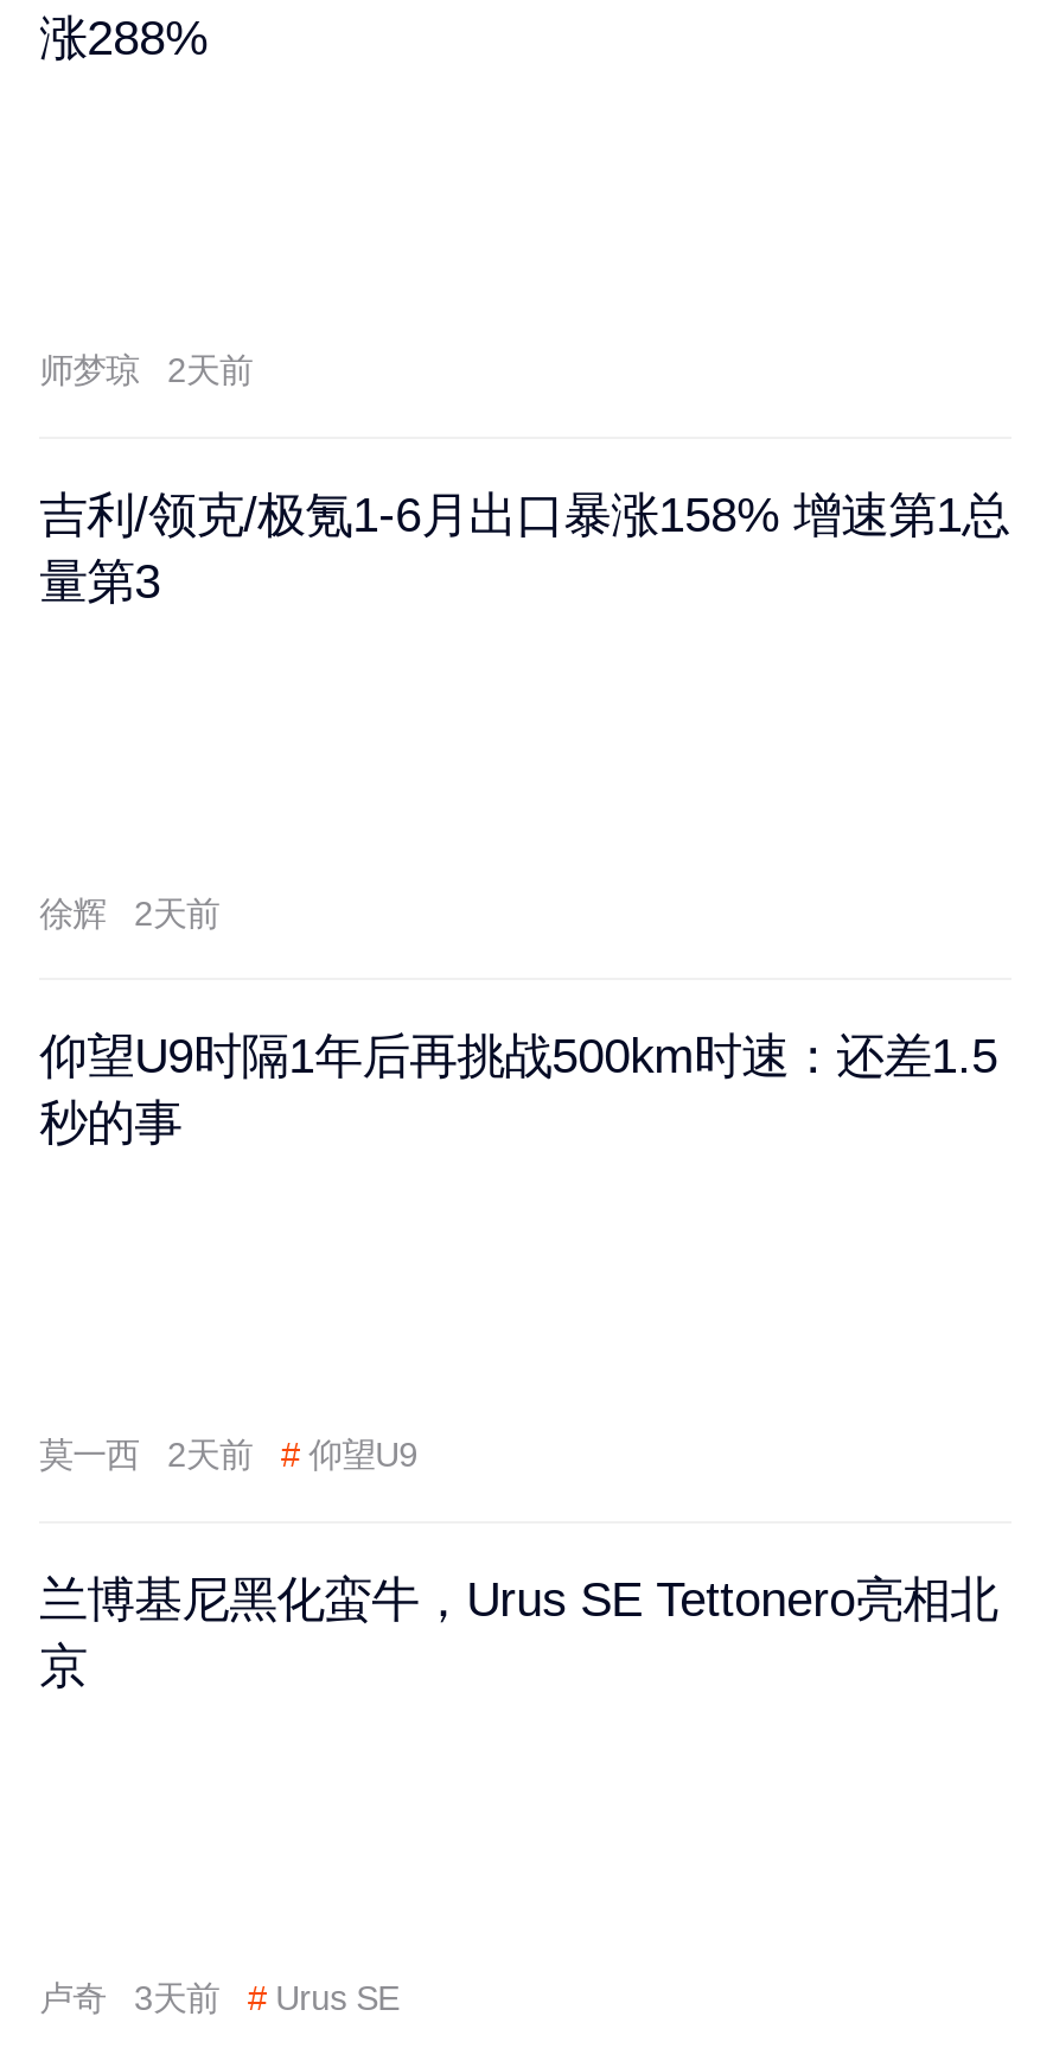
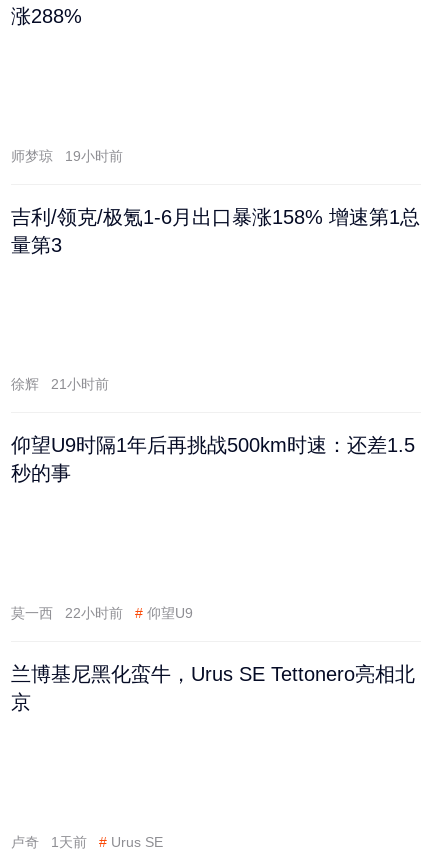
[39,351,253,388] 师梦琼 2天前 -> [11,148,123,164] 师梦琼 19小时前
[134,893,219,931] 2天前 -> [51,376,109,392] 21小时前
[39,1436,418,1474] 莫一西 2天前 # 仰望U9 -> [11,605,193,621] 莫一西 22小时前 # 仰望U9
[39,1978,399,2016] 卢奇 3天前 # Urus SE -> [11,834,163,850] 卢奇 1天前 # Urus SE

